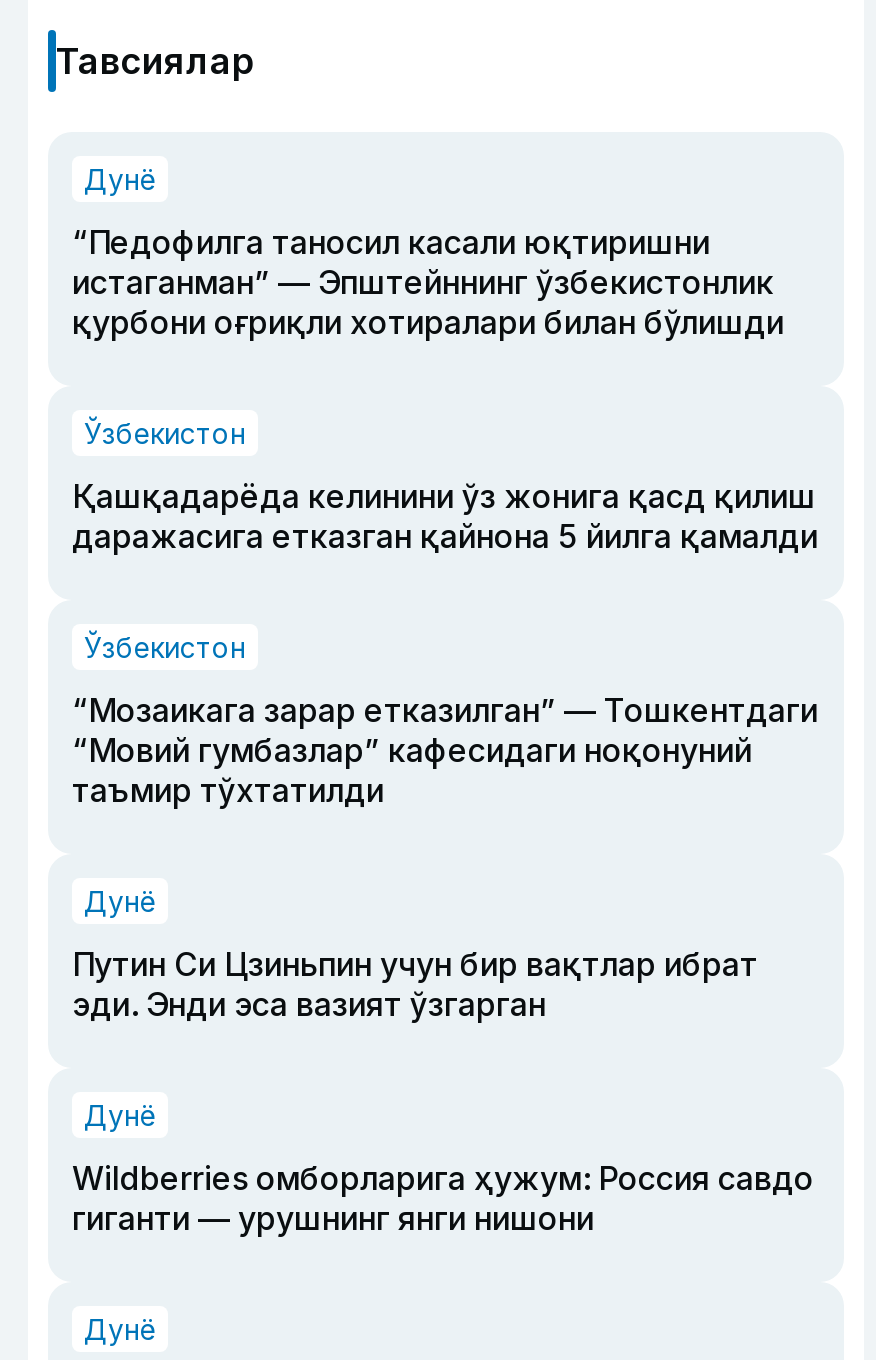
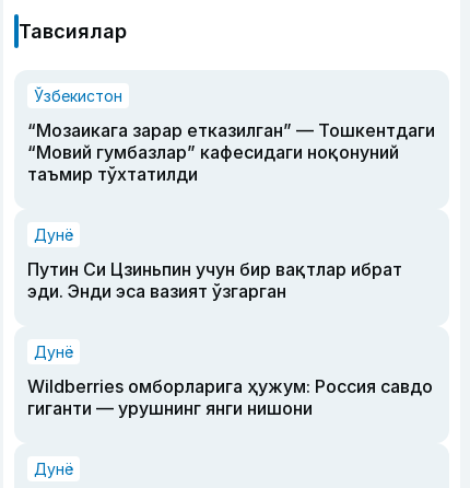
[72,163,818,557] Дунё | “Педофилга таносил касали юқтиришни | истаганман” — Эпштейннинг ўзбекистонлик | қурбони оғриқли хотиралари билан бўлишди | Ўзбекистон | Қашқадарёда келинини ўз жонига қасд қилиш | даражасига етказган қайнона 5 йилга қамалди -> none

